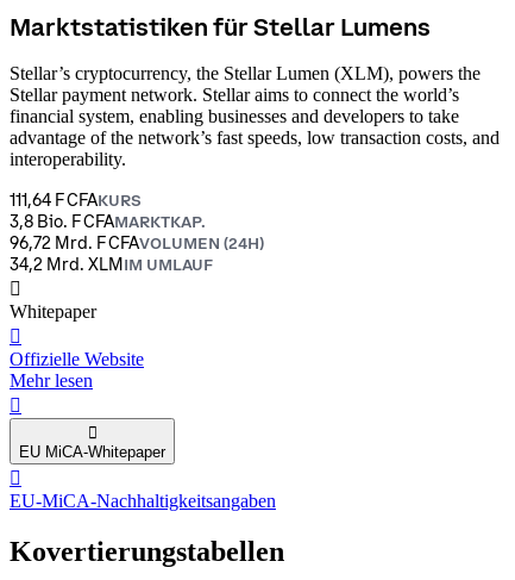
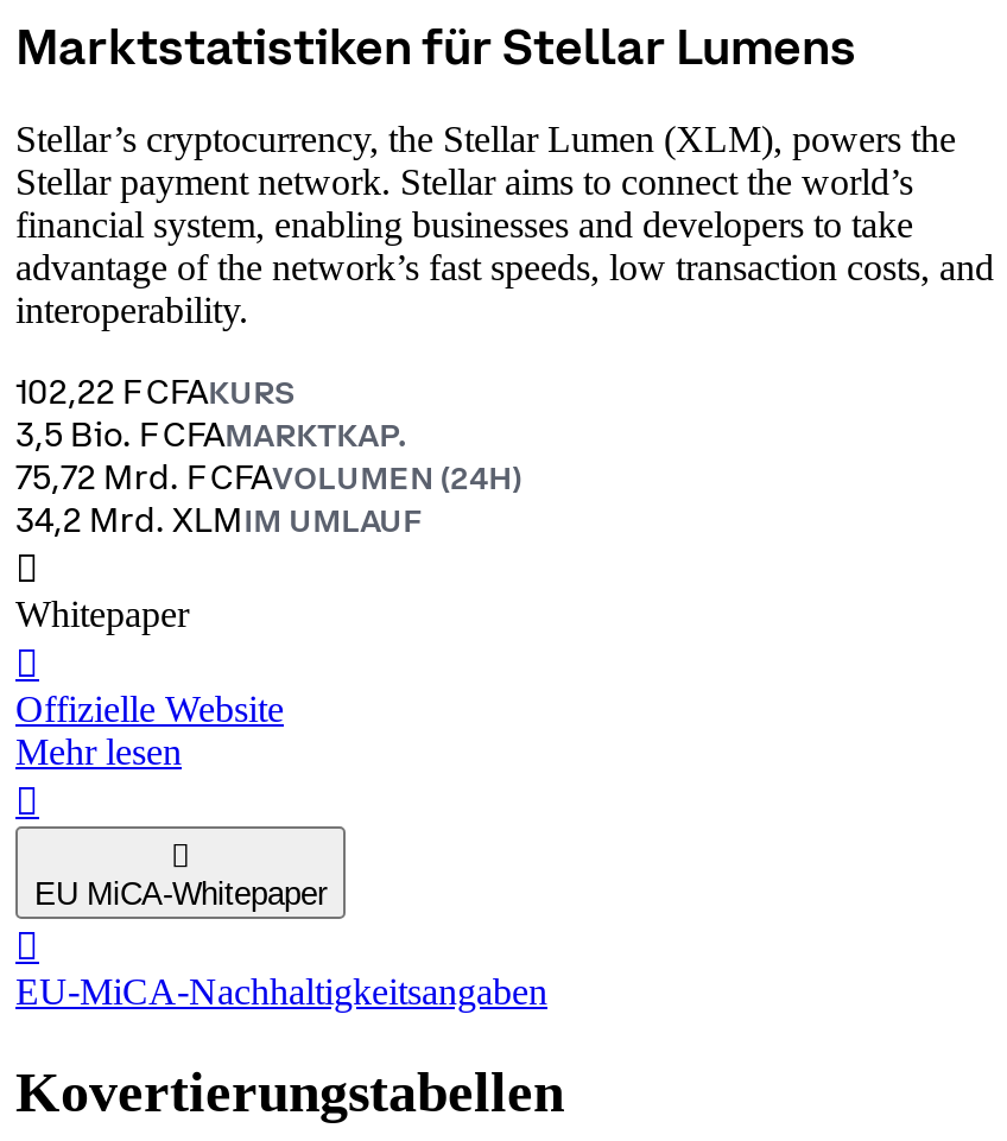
[10,189,142,210] 111,64 F CFAKURS -> [15,370,296,412] 102,22 F CFAKURS
[10,210,206,232] 3,8 Bio. F CFAMARKTKAP. -> [15,412,407,455] 3,5 Bio. F CFAMARKTKAP.
[10,232,264,253] 96,72 Mrd. F CFAVOLUMEN (24H) -> [15,455,521,498] 75,72 Mrd. F CFAVOLUMEN (24H)

